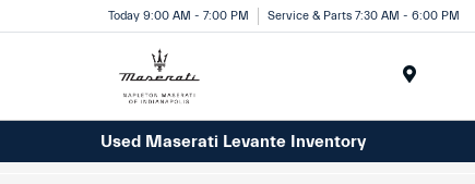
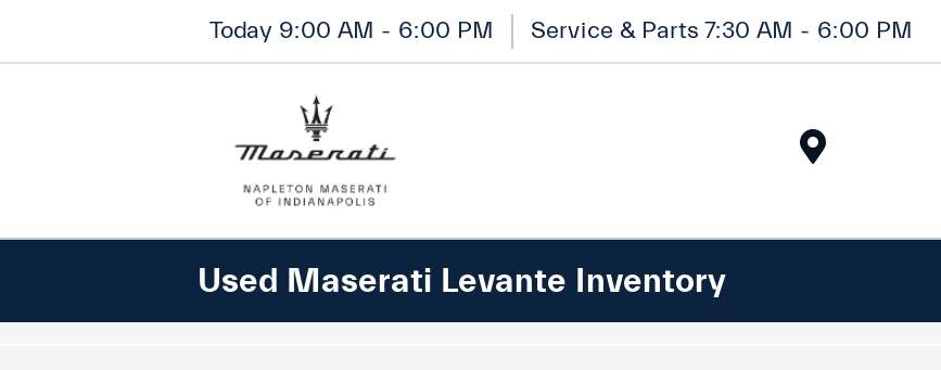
[108,8,460,22] Today 9:00 AM - 7:00 PM Service & Parts 7:30 AM - 6:00 PM -> [209,15,913,43] Today 9:00 AM - 6:00 PM Service & Parts 7:30 AM - 6:00 PM

